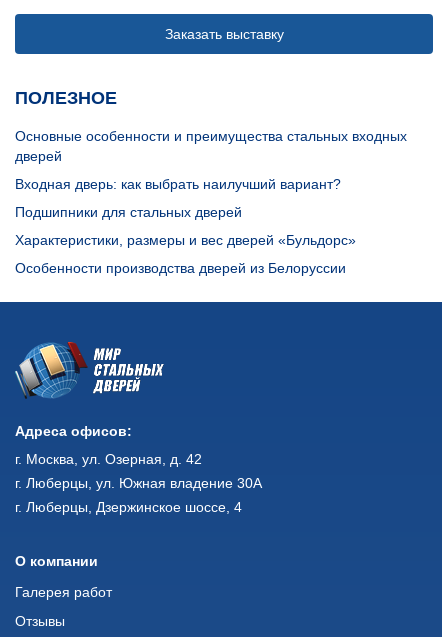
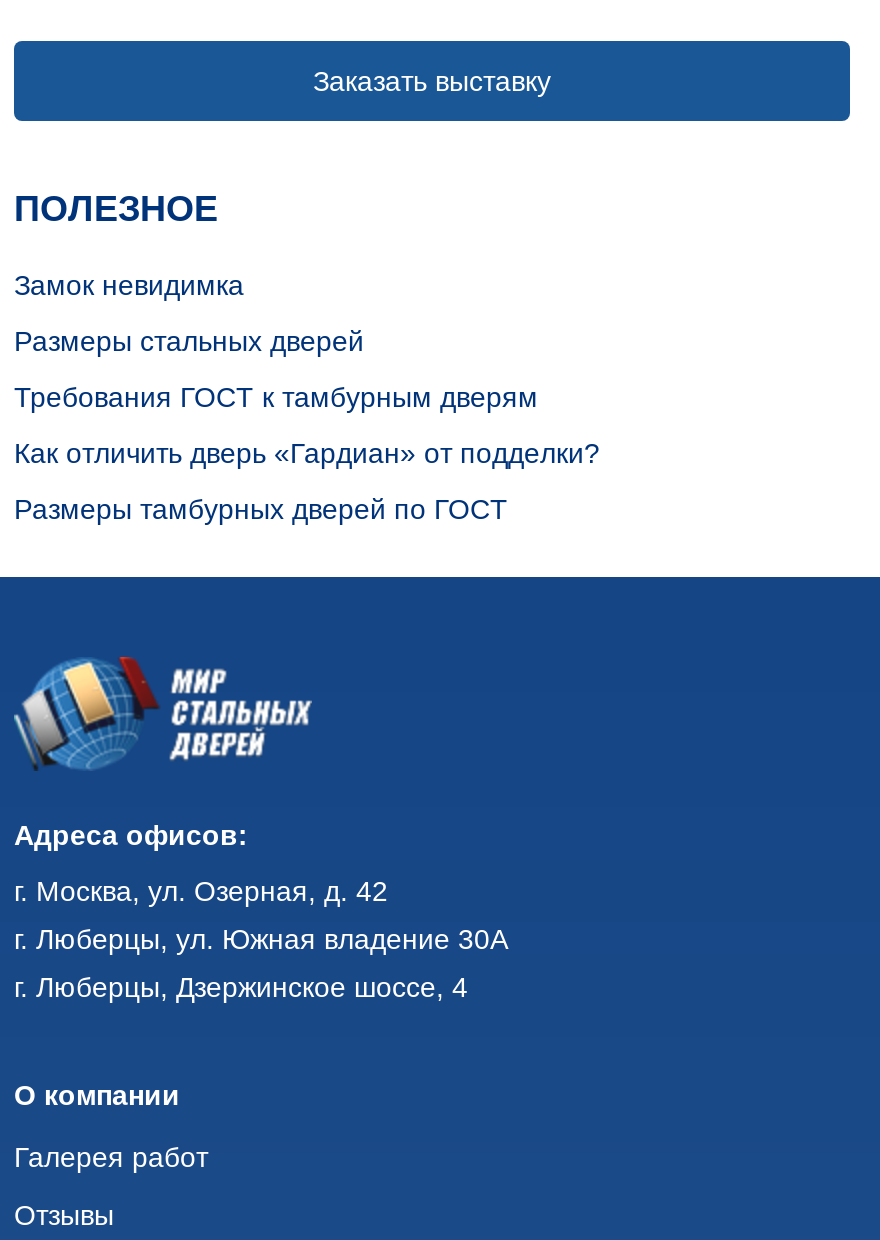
[15,128,407,164] Основные особенности и преимущества стальных входных | дверей -> [14,269,244,301] Замок невидимка
[15,176,341,192] Входная дверь: как выбрать наилучший вариант? -> [14,325,364,357] Размеры стальных дверей
[15,204,242,220] Подшипники для стальных дверей -> [14,381,538,413] Требования ГОСТ к тамбурным дверям
[15,232,356,248] Характеристики, размеры и вес дверей «Бульдорс» -> [14,437,600,469] Как отличить дверь «Гардиан» от подделки?
[15,260,346,276] Особенности производства дверей из Белоруссии -> [14,493,508,525] Размеры тамбурных дверей по ГОСТ

